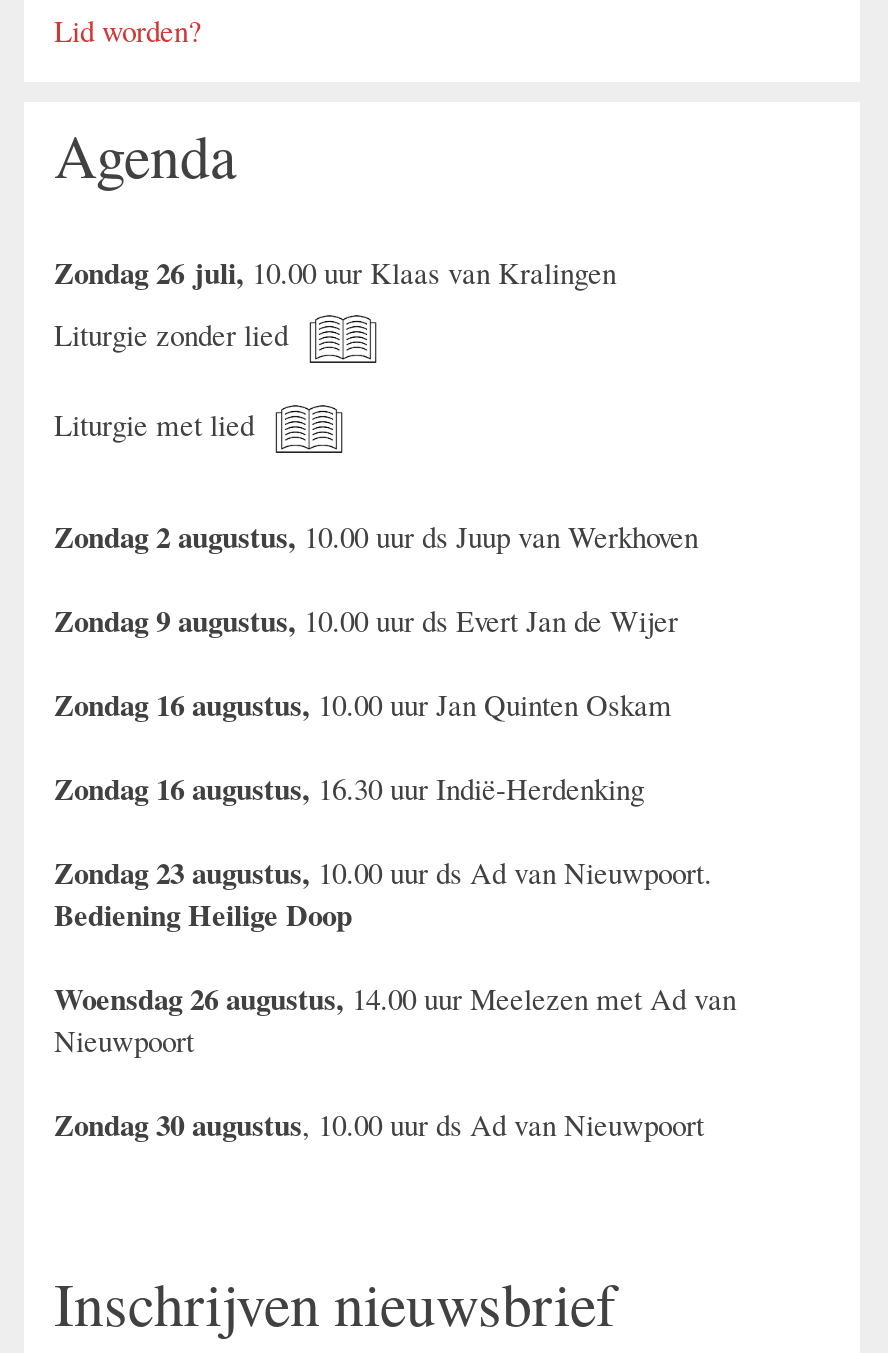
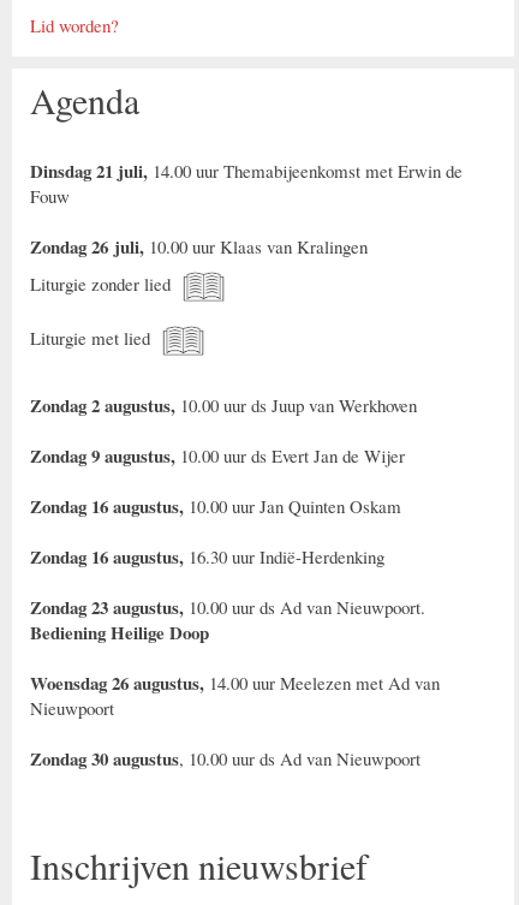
none -> [30,158,463,208] Dinsdag 21 juli, 14.00 uur Themabijeenkomst met Erwin de | Fouw

